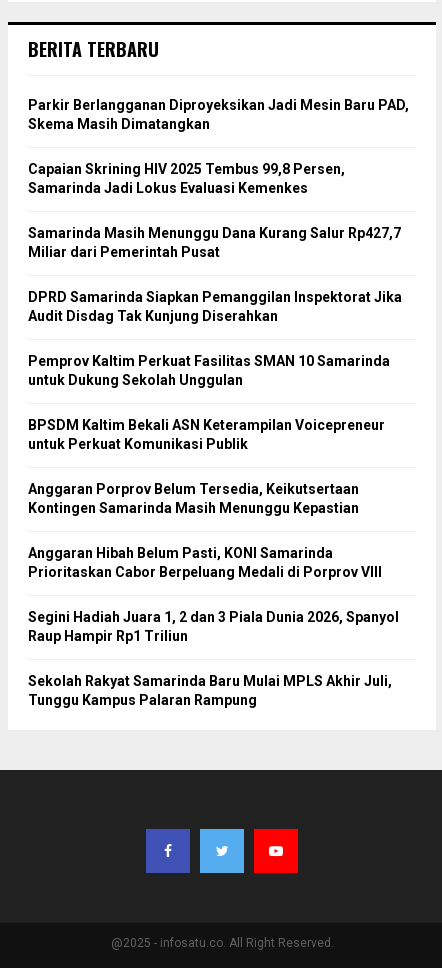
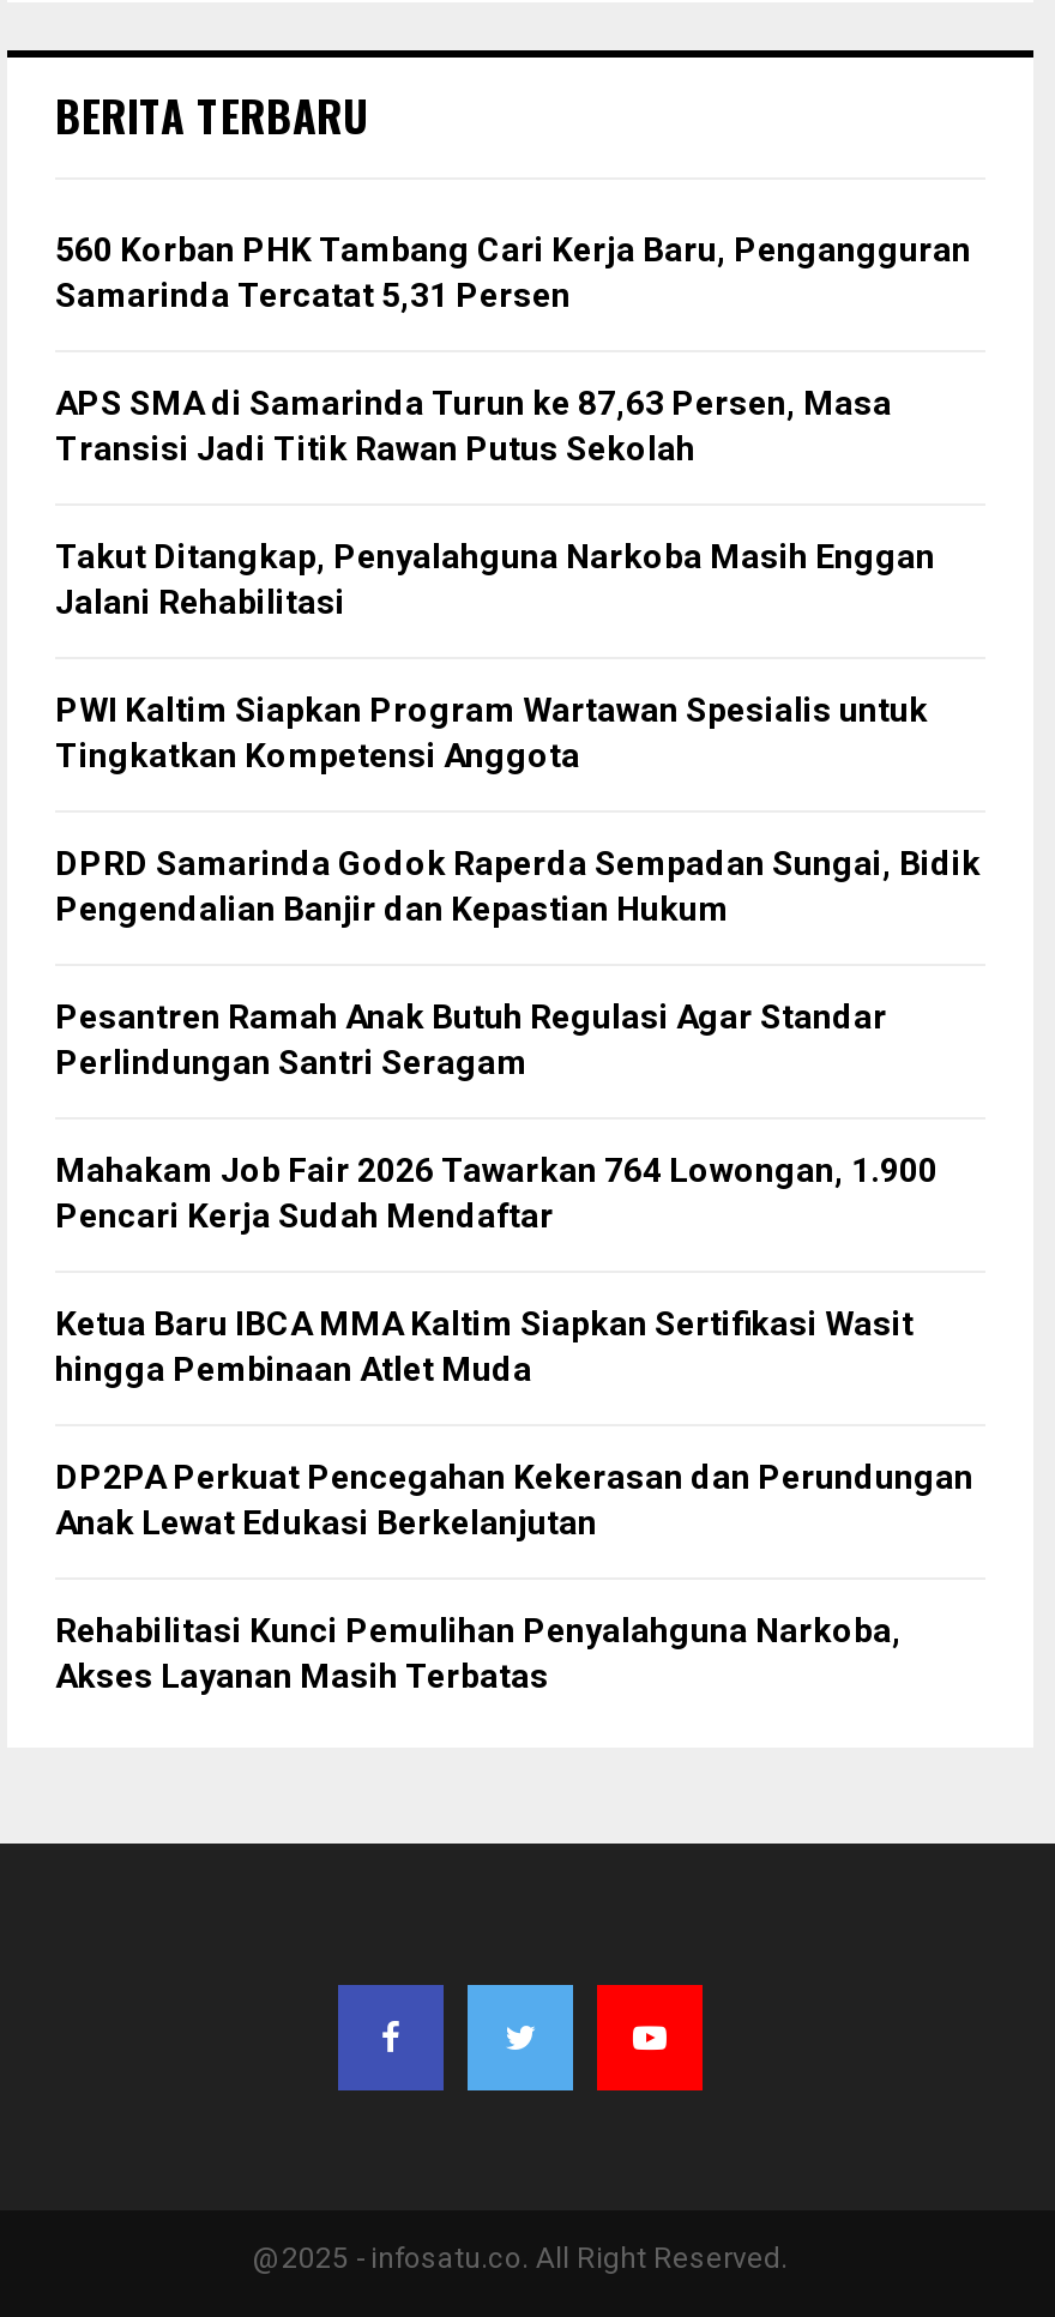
[28,97,409,132] Parkir Berlangganan Diproyeksikan Jadi Mesin Baru PAD, | Skema Masih Dimatangkan -> [55,231,971,315] 560 Korban PHK Tambang Cari Kerja Baru, Pengangguran | Samarinda Tercatat 5,31 Persen
[28,161,345,196] Capaian Skrining HIV 2025 Tembus 99,8 Persen, | Samarinda Jadi Lokus Evaluasi Kemenkes -> [55,384,892,468] APS SMA di Samarinda Turun ke 87,63 Persen, Masa | Transisi Jadi Titik Rawan Putus Sekolah
[28,225,401,260] Samarinda Masih Menunggu Dana Kurang Salur Rp427,7 | Miliar dari Pemerintah Pusat -> [55,537,935,621] Takut Ditangkap, Penyalahguna Narkoba Masih Enggan | Jalani Rehabilitasi
[28,289,402,324] DPRD Samarinda Siapkan Pemanggilan Inspektorat Jika | Audit Disdag Tak Kunjung Diserahkan -> [55,691,928,775] PWI Kaltim Siapkan Program Wartawan Spesialis untuk | Tingkatkan Kompetensi Anggota
[28,353,390,388] Pemprov Kaltim Perkuat Fasilitas SMAN 10 Samarinda | untuk Dukung Sekolah Unggulan -> [55,844,981,928] DPRD Samarinda Godok Raperda Sempadan Sungai, Bidik | Pengendalian Banjir dan Kepastian Hukum
[28,417,385,452] BPSDM Kaltim Bekali ASN Keterampilan Voicepreneur | untuk Perkuat Komunikasi Publik -> [55,998,887,1082] Pesantren Ramah Anak Butuh Regulasi Agar Standar | Perlindungan Santri Seragam
[28,481,359,516] Anggaran Porprov Belum Tersedia, Keikutsertaan | Kontingen Samarinda Masih Menunggu Kepastian -> [55,1151,938,1235] Mahakam Job Fair 2026 Tawarkan 764 Lowongan, 1.900 | Pencari Kerja Sudah Mendaftar
[28,545,382,580] Anggaran Hibah Belum Pasti, KONI Samarinda | Prioritaskan Cabor Berpeluang Medali di Porprov VIII -> [55,1305,914,1389] Ketua Baru IBCA MMA Kaltim Siapkan Sertifikasi Wasit | hingga Pembinaan Atlet Muda
[28,609,399,644] Segini Hadiah Juara 1, 2 dan 3 Piala Dunia 2026, Spanyol | Raup Hampir Rp1 Triliun -> [55,1458,973,1542] DP2PA Perkuat Pencegahan Kekerasan dan Perundungan | Anak Lewat Edukasi Berkelanjutan
[28,673,392,708] Sekolah Rakyat Samarinda Baru Mulai MPLS Akhir Juli, | Tunggu Kampus Palaran Rampung -> [55,1611,902,1695] Rehabilitasi Kunci Pemulihan Penyalahguna Narkoba, | Akses Layanan Masih Terbatas

